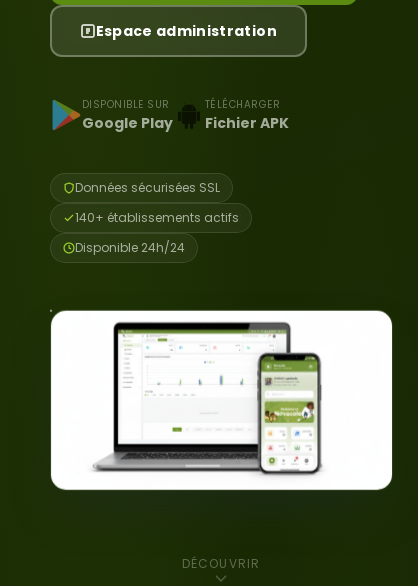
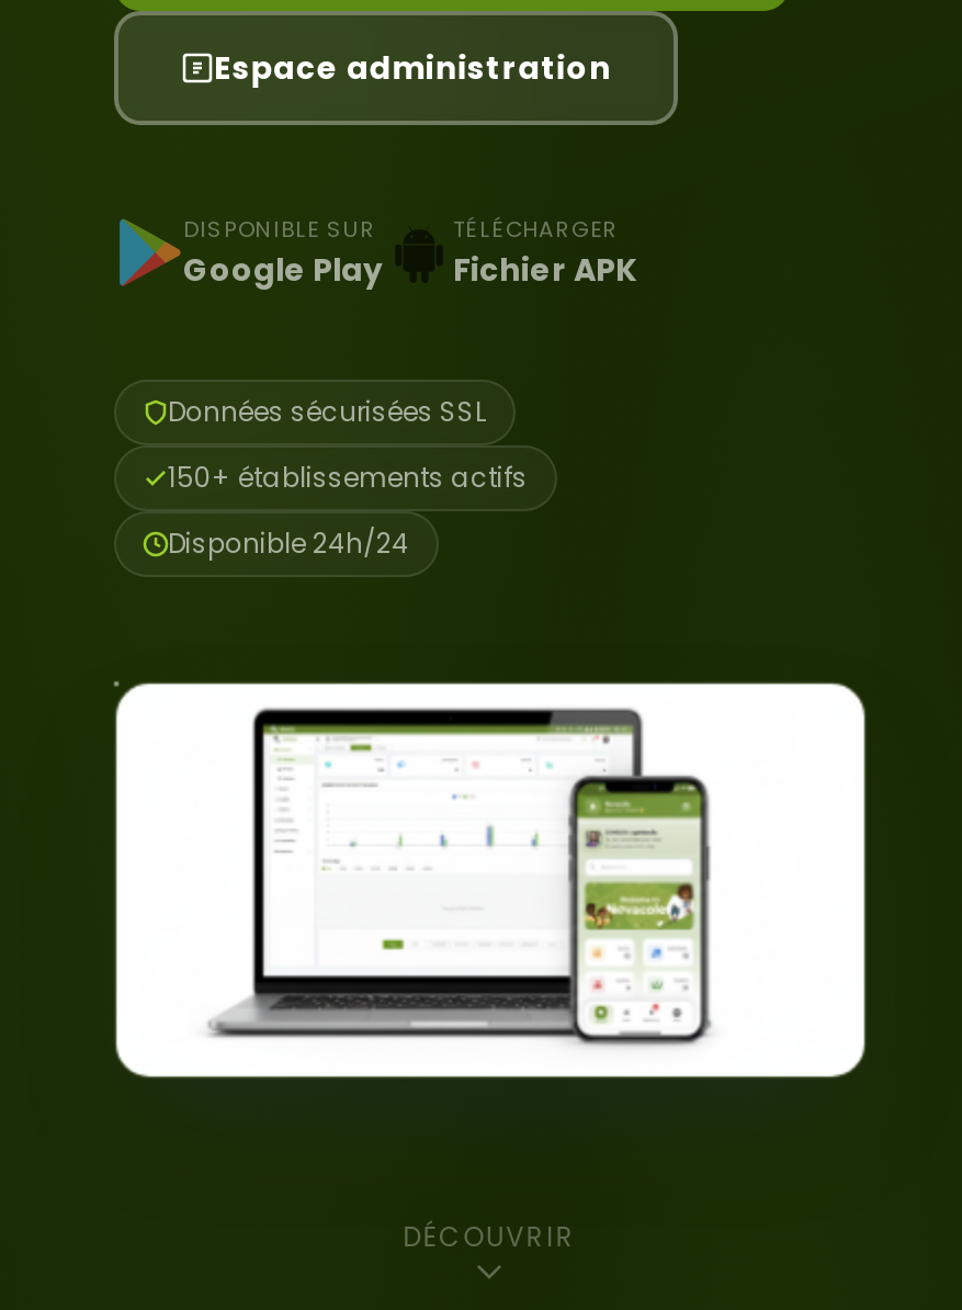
[74,209,238,226] 140+ établissements actifs -> [168,459,528,497] 150+ établissements actifs

